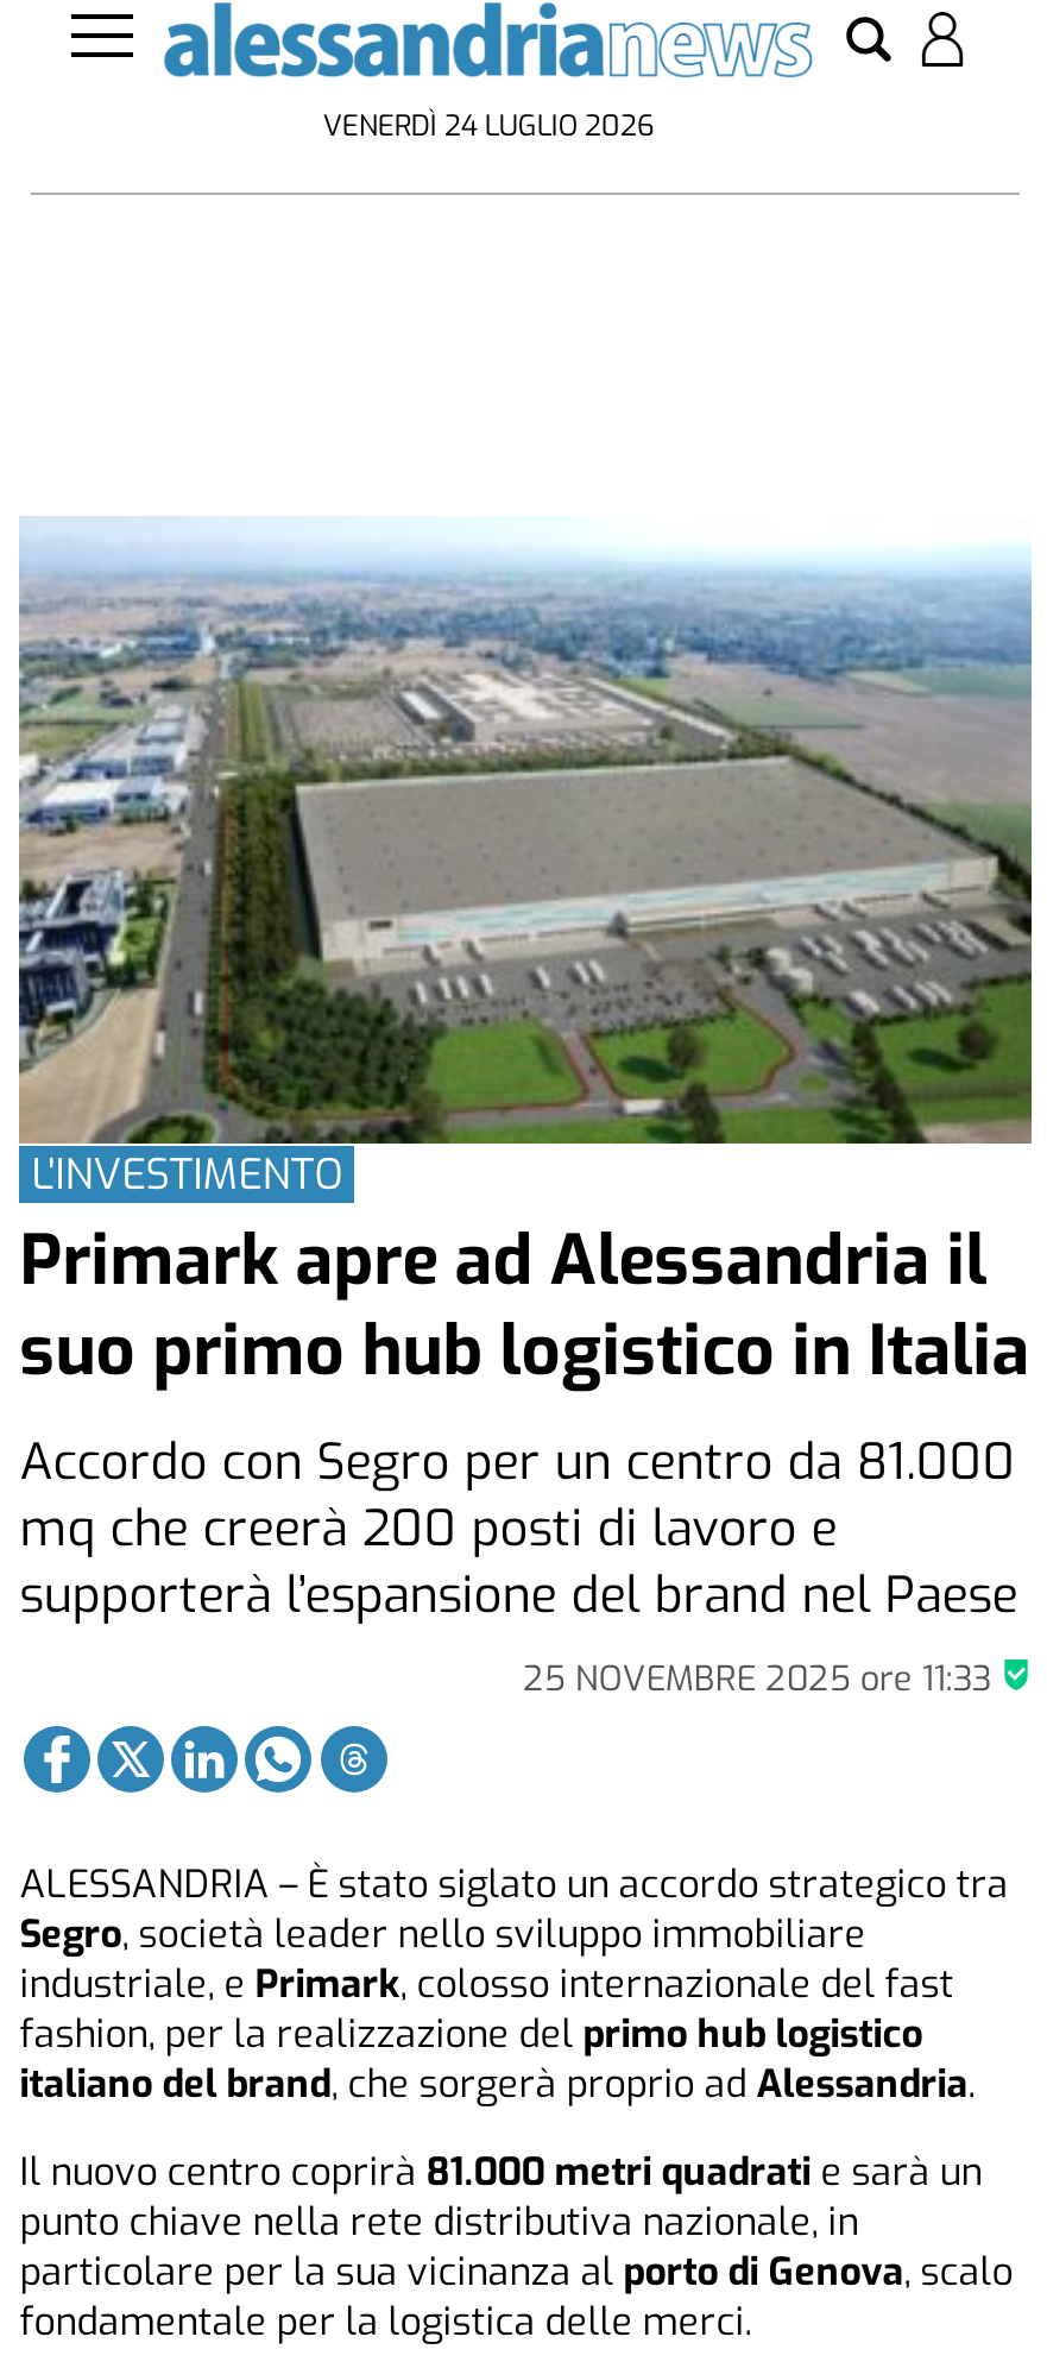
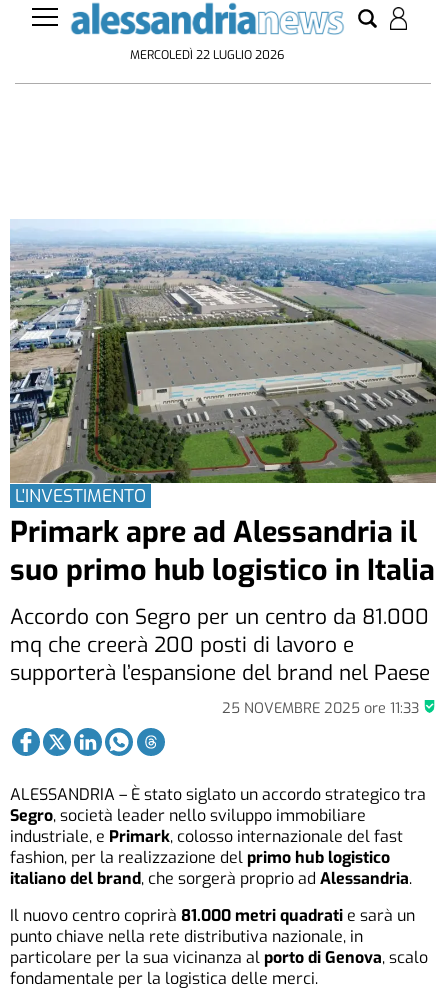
[323,108,653,146] VENERDÌ 24 LUGLIO 2026 -> [130,47,284,63] MERCOLEDÌ 22 LUGLIO 2026

